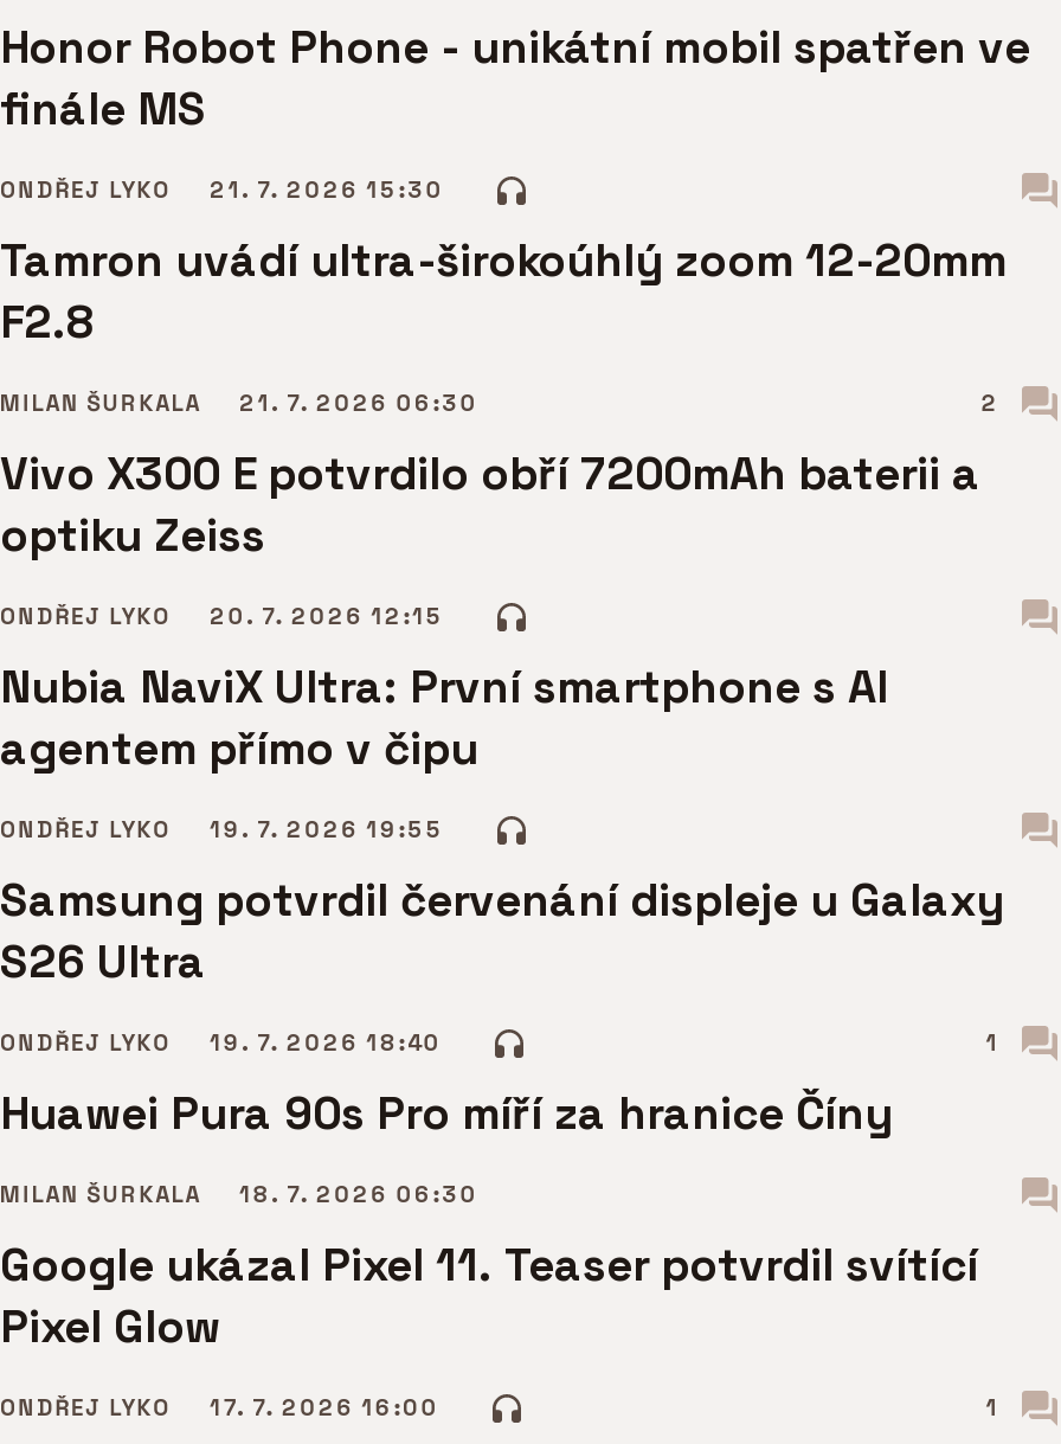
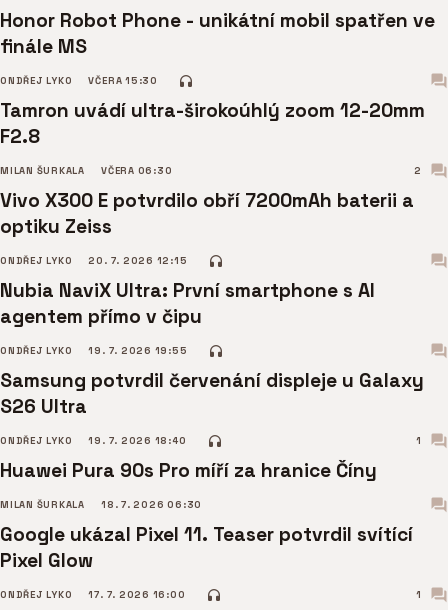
[0,177,444,205] ONDŘEJ LYKO 21. 7. 2026 15:30 -> [0,75,158,87] ONDŘEJ LYKO VČERA 15:30
[0,390,478,418] MILAN ŠURKALA 21. 7. 2026 06:30 -> [0,165,172,177] MILAN ŠURKALA VČERA 06:30

